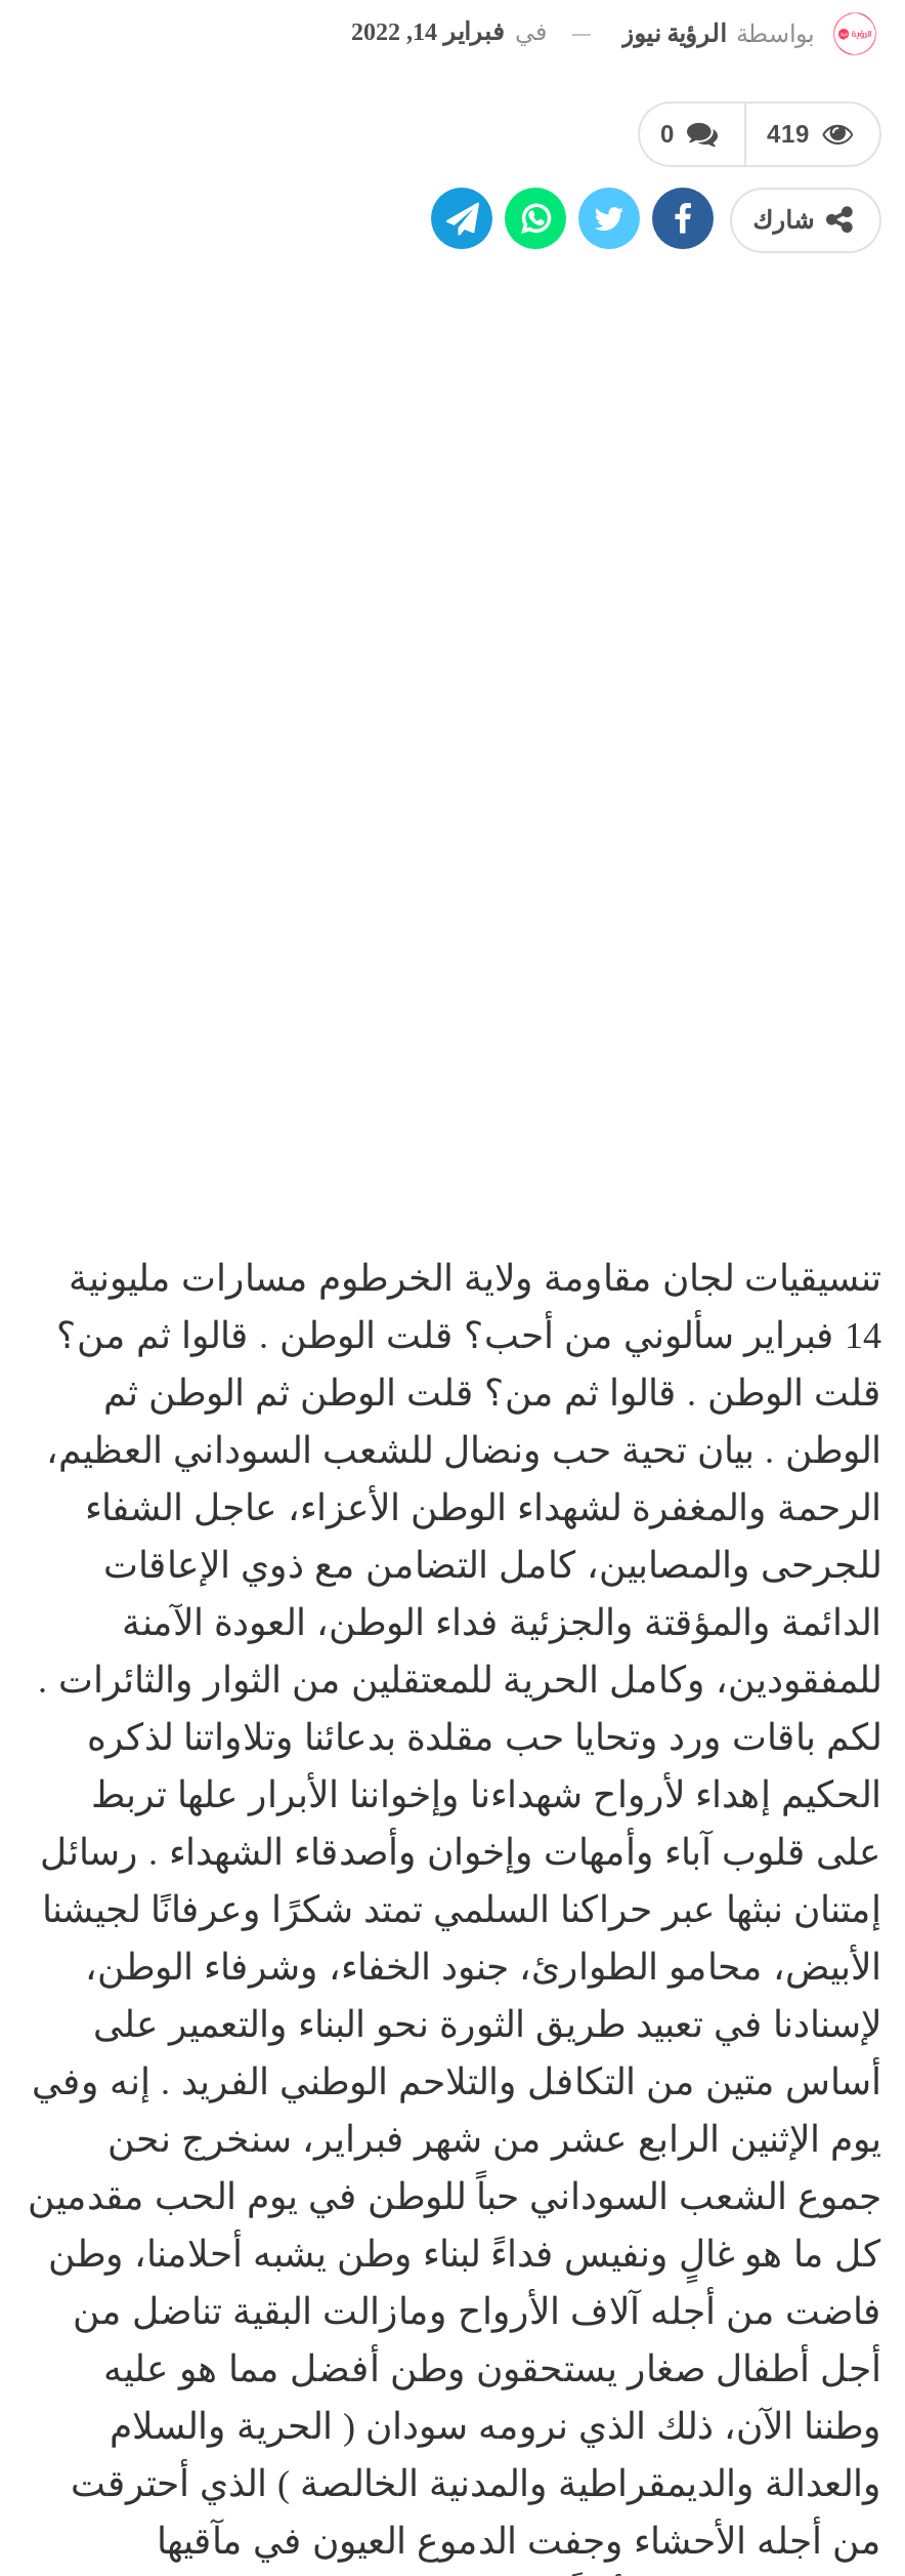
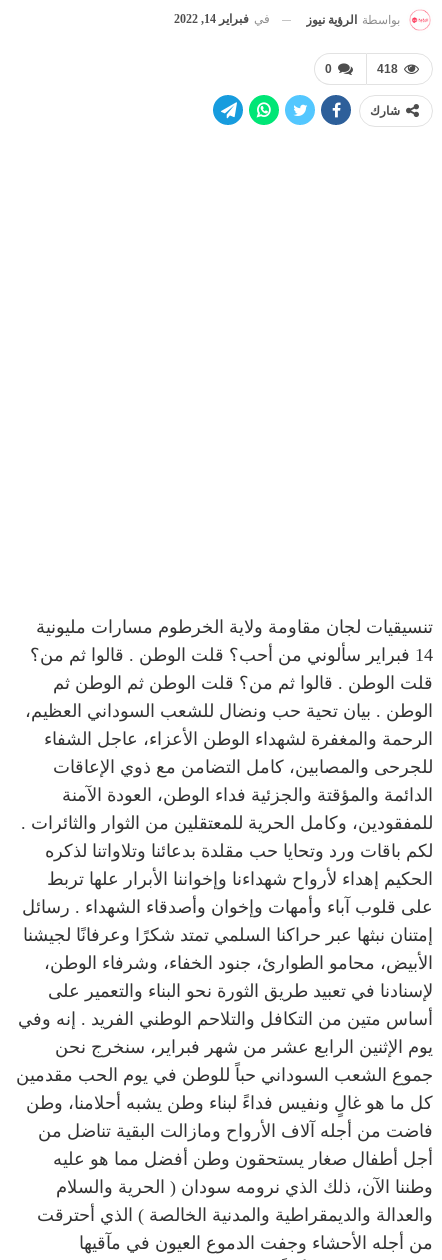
[767,120,810,149] 419 -> [377,62,398,76] 418

